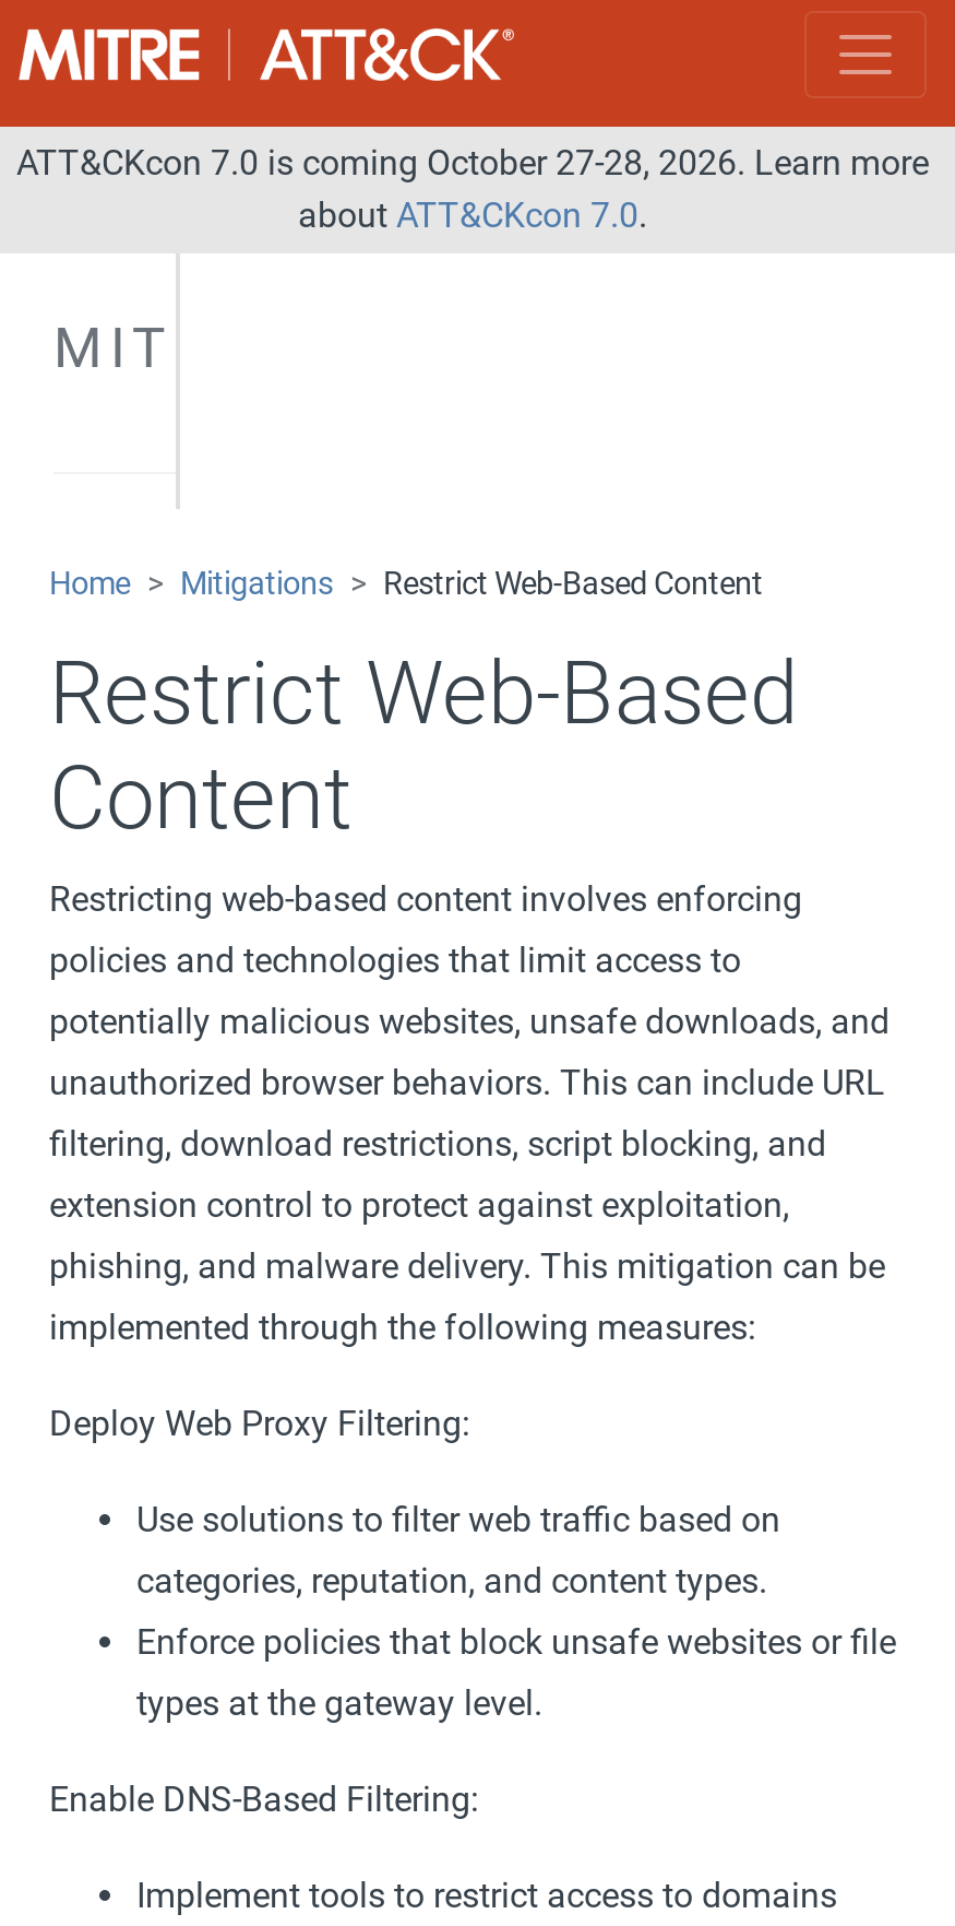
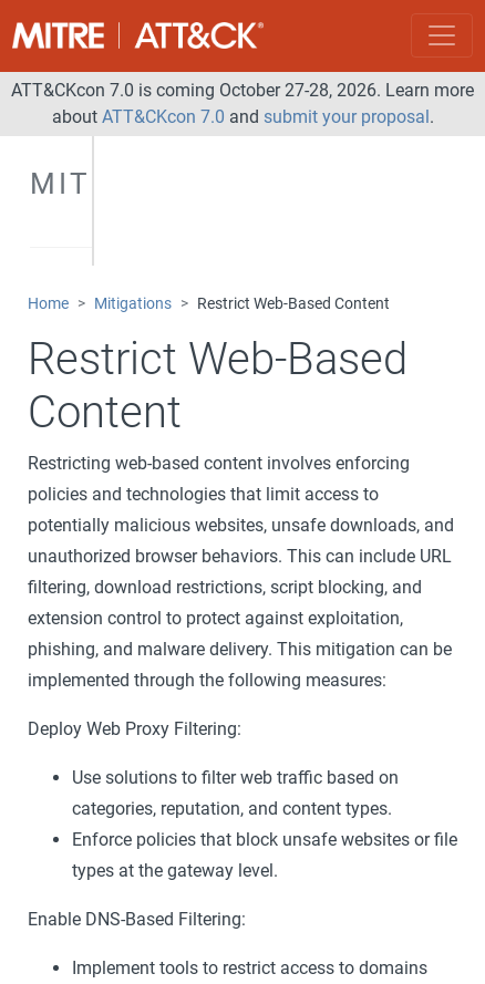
[298,194,647,236] about ATT&CKcon 7.0. -> [51,106,434,127] about ATT&CKcon 7.0 and submit your proposal.

